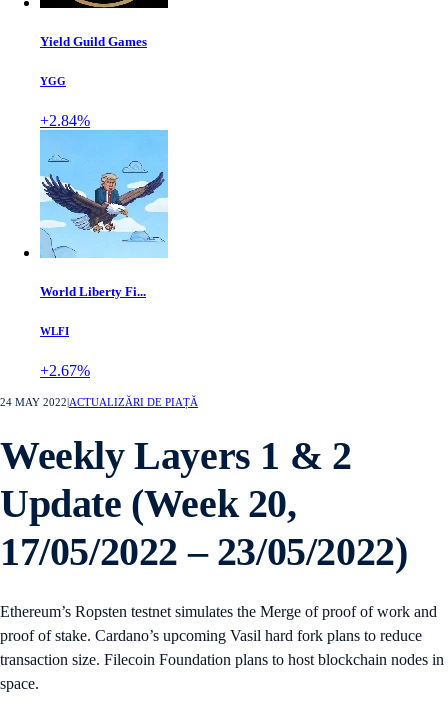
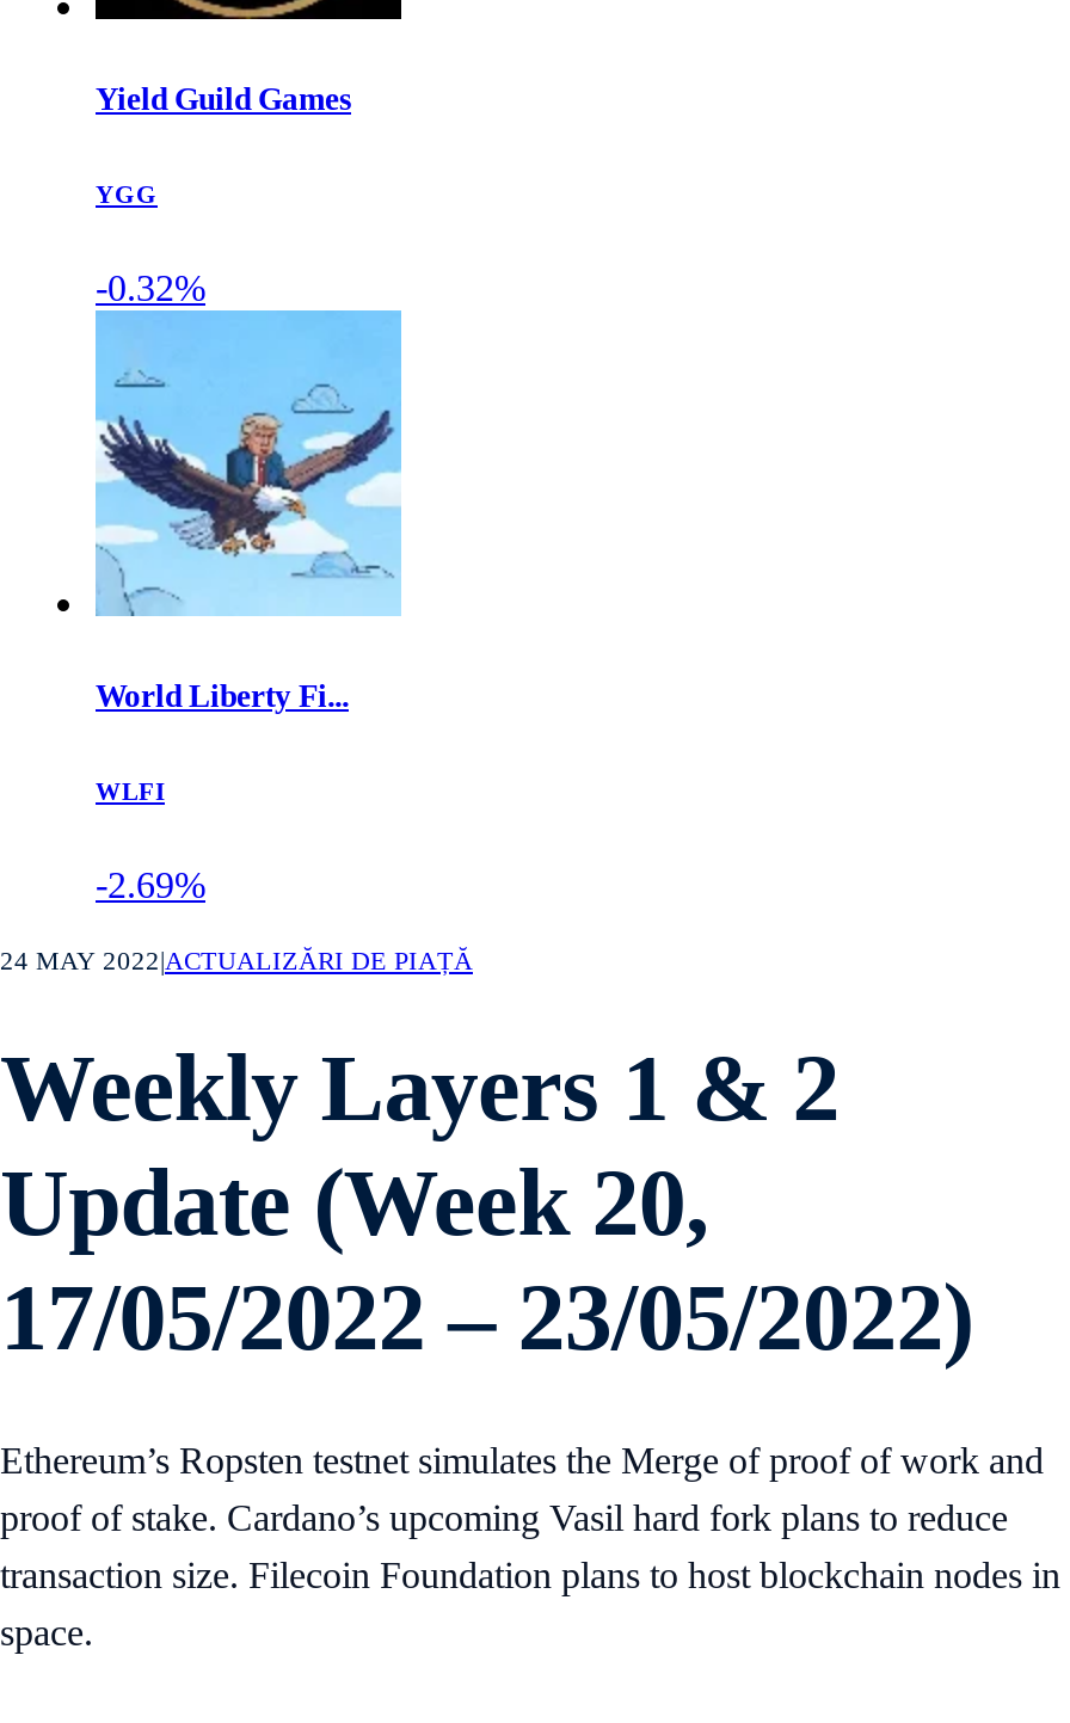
[40,112,90,129] +2.84% -> [96,268,205,309] -0.32%
[40,362,90,379] +2.67% -> [96,865,205,906] -2.69%

